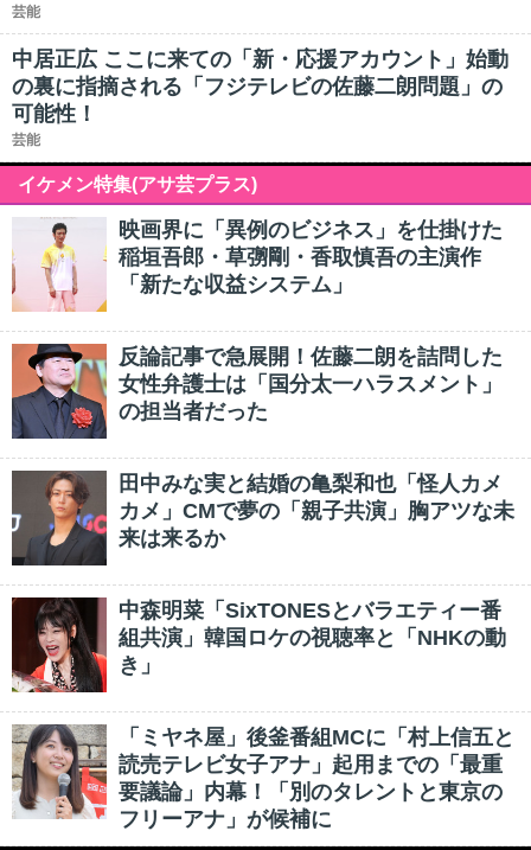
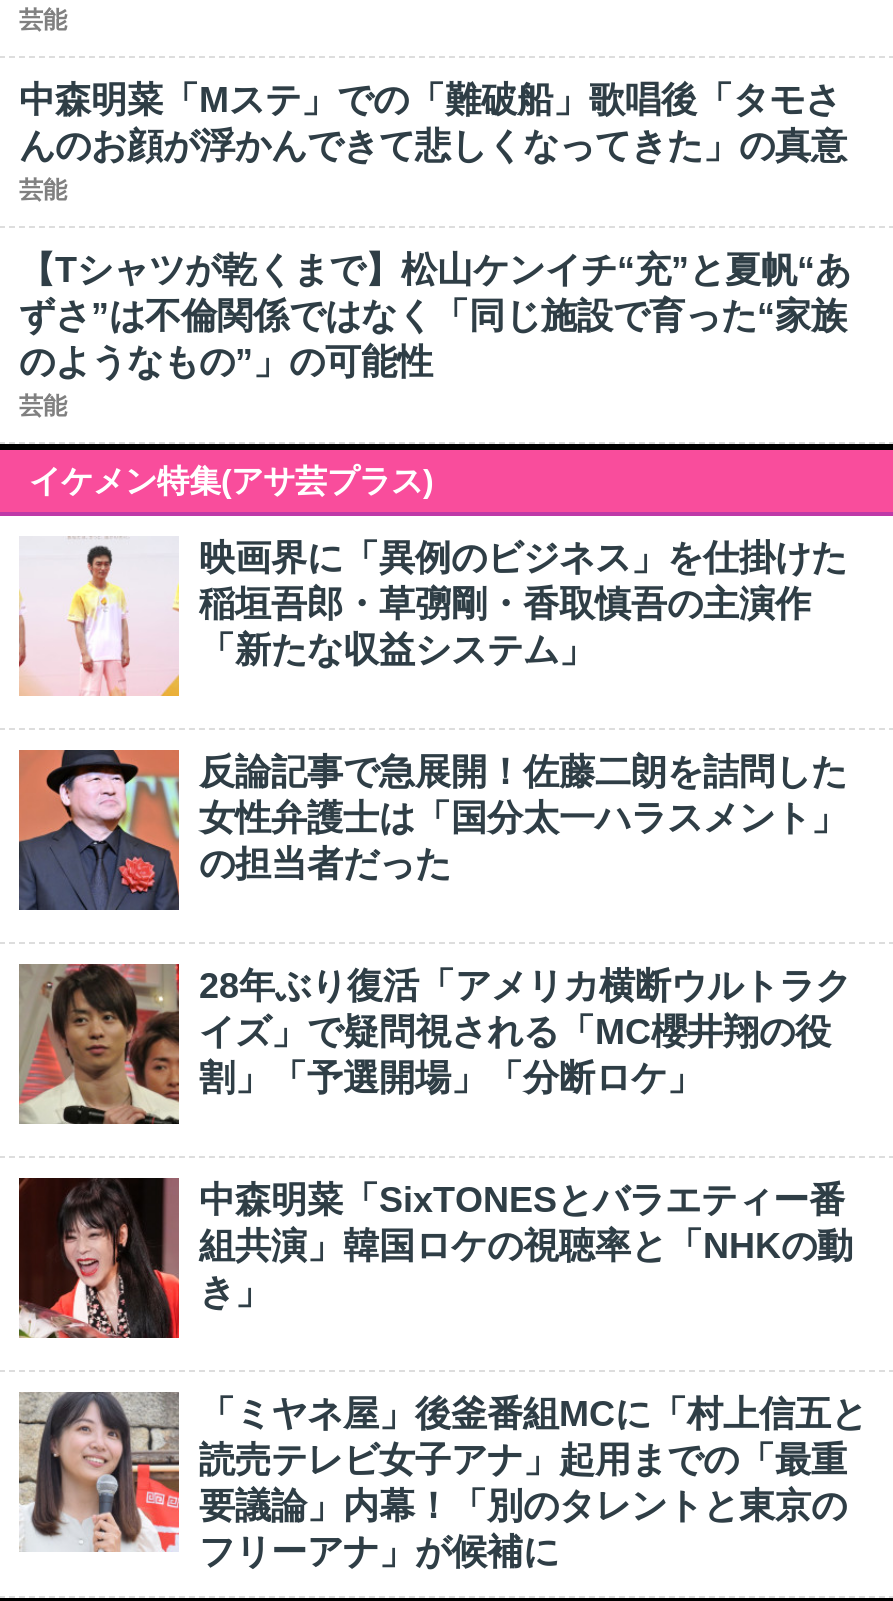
[12,47,508,126] 中居正広 ここに来ての「新・応援アカウント」始動 | の裏に指摘される「フジテレビの佐藤二朗問題」の | 可能性！ -> [19,80,851,382] 中森明菜「Mステ」での「難破船」歌唱後「タモさ | んのお顔が浮かんできて悲しくなってきた」の真意 | 芸能 | 【Tシャツが乾くまで】松山ケンイチ“充”と夏帆“あ | ずさ”は不倫関係ではなく「同じ施設で育った“家族 | のようなもの”」の可能性
[11,471,514,567] [image] | 田中みな実と結婚の亀梨和也「怪人カメ | カメ」CMで夢の「親子共演」胸アツな未 | 来は来るか -> [17,964,851,1126] [image] | 28年ぶり復活「アメリカ横断ウルトラク | イズ」で疑問視される「MC櫻井翔の役 | 割」「予選開場」「分断ロケ」

